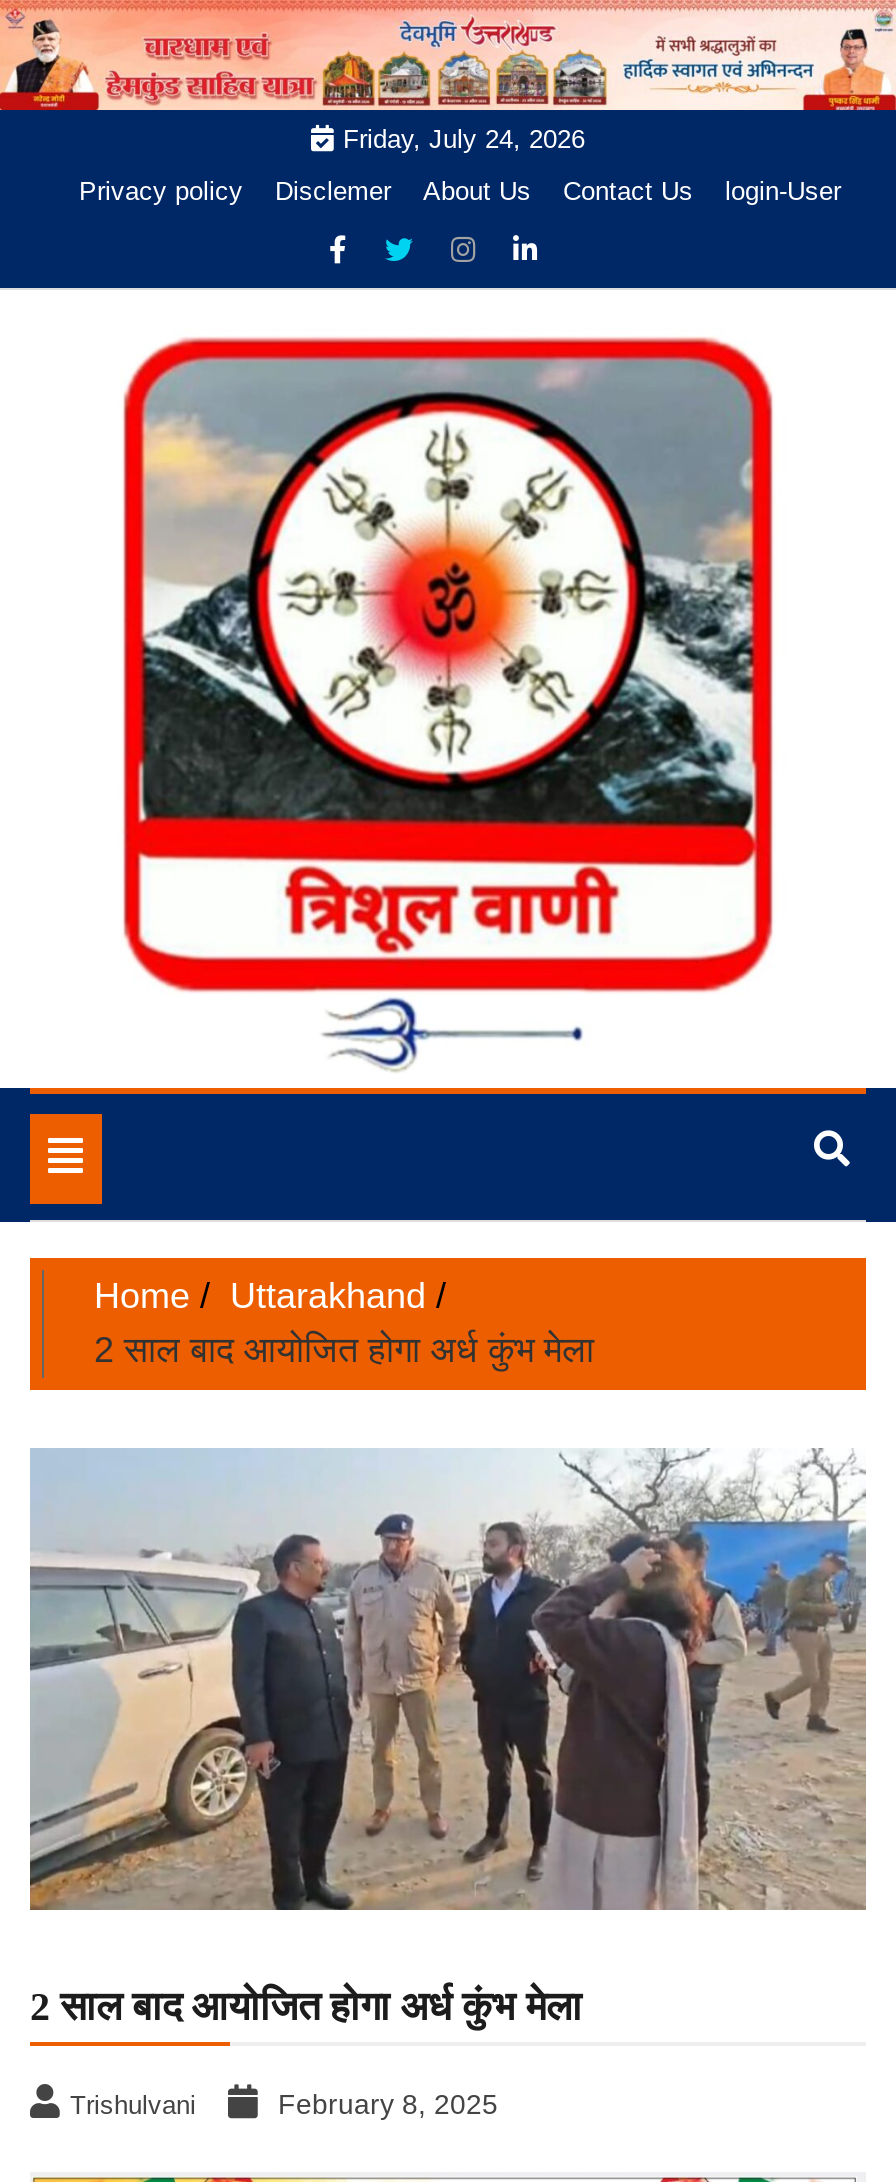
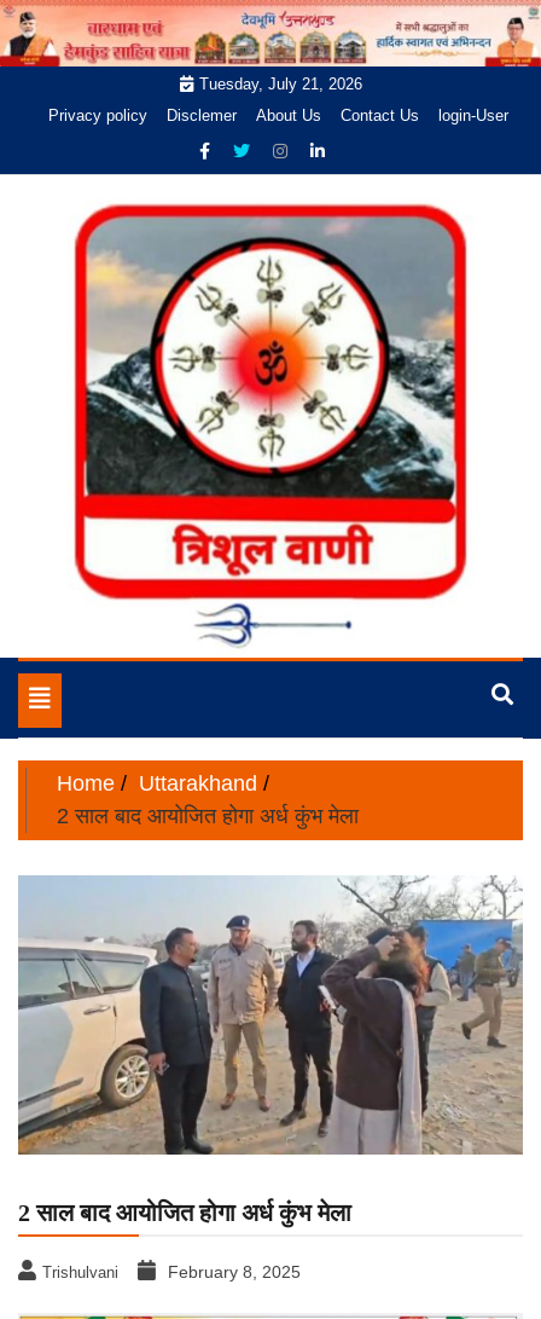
[343,124,585,154] Friday, July 24, 2026 -> [199,75,362,93] Tuesday, July 21, 2026

